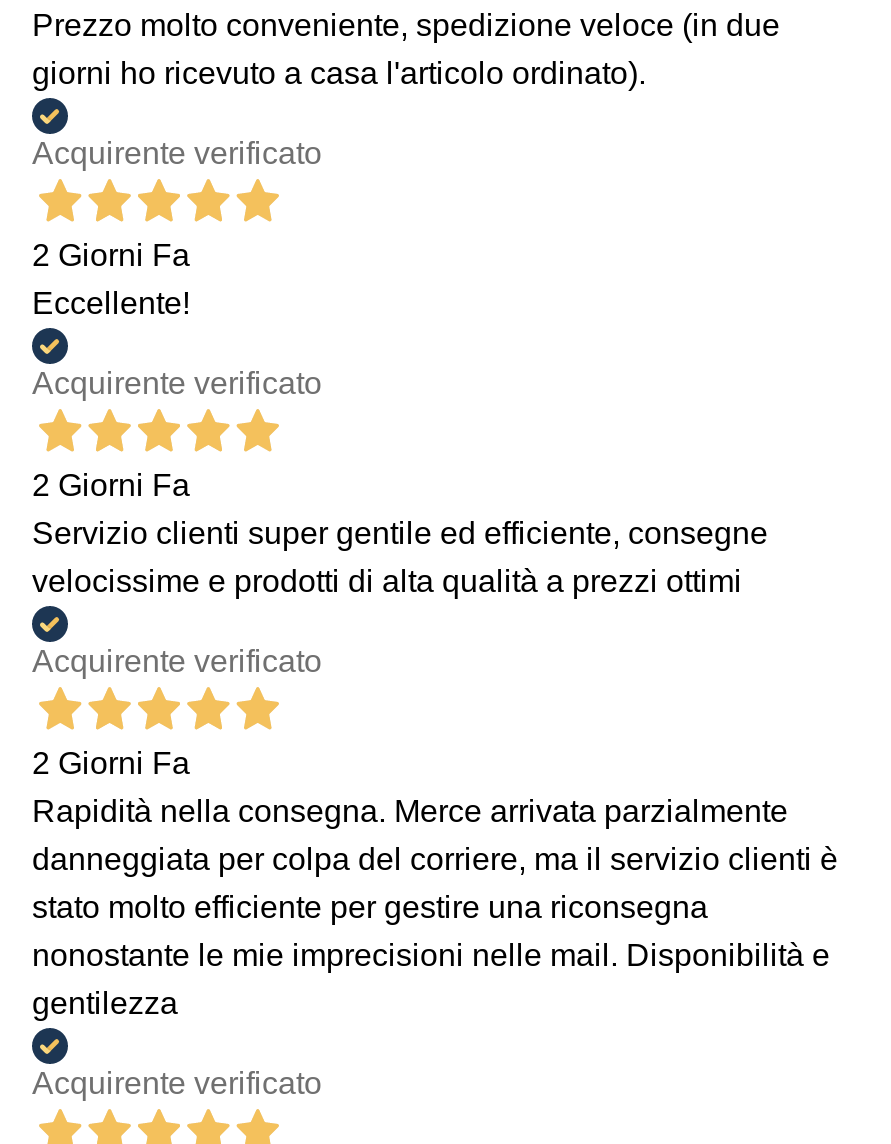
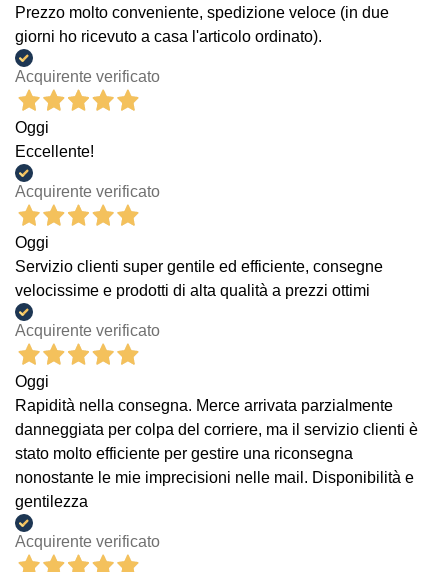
[32,238,190,272] 2 Giorni Fa -> [15,119,49,136] Oggi
[32,468,190,502] 2 Giorni Fa -> [15,234,49,251] Oggi
[32,745,190,779] 2 Giorni Fa -> [15,373,49,390] Oggi

